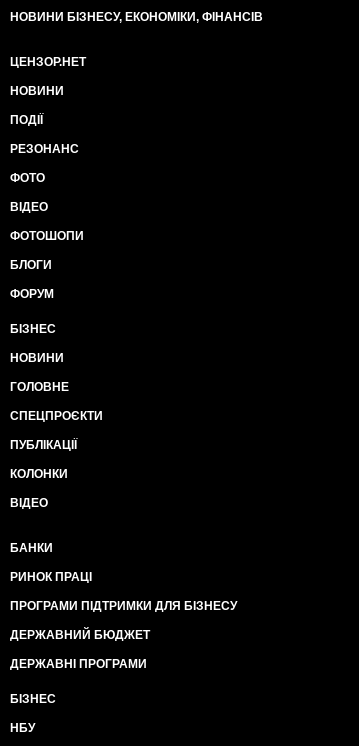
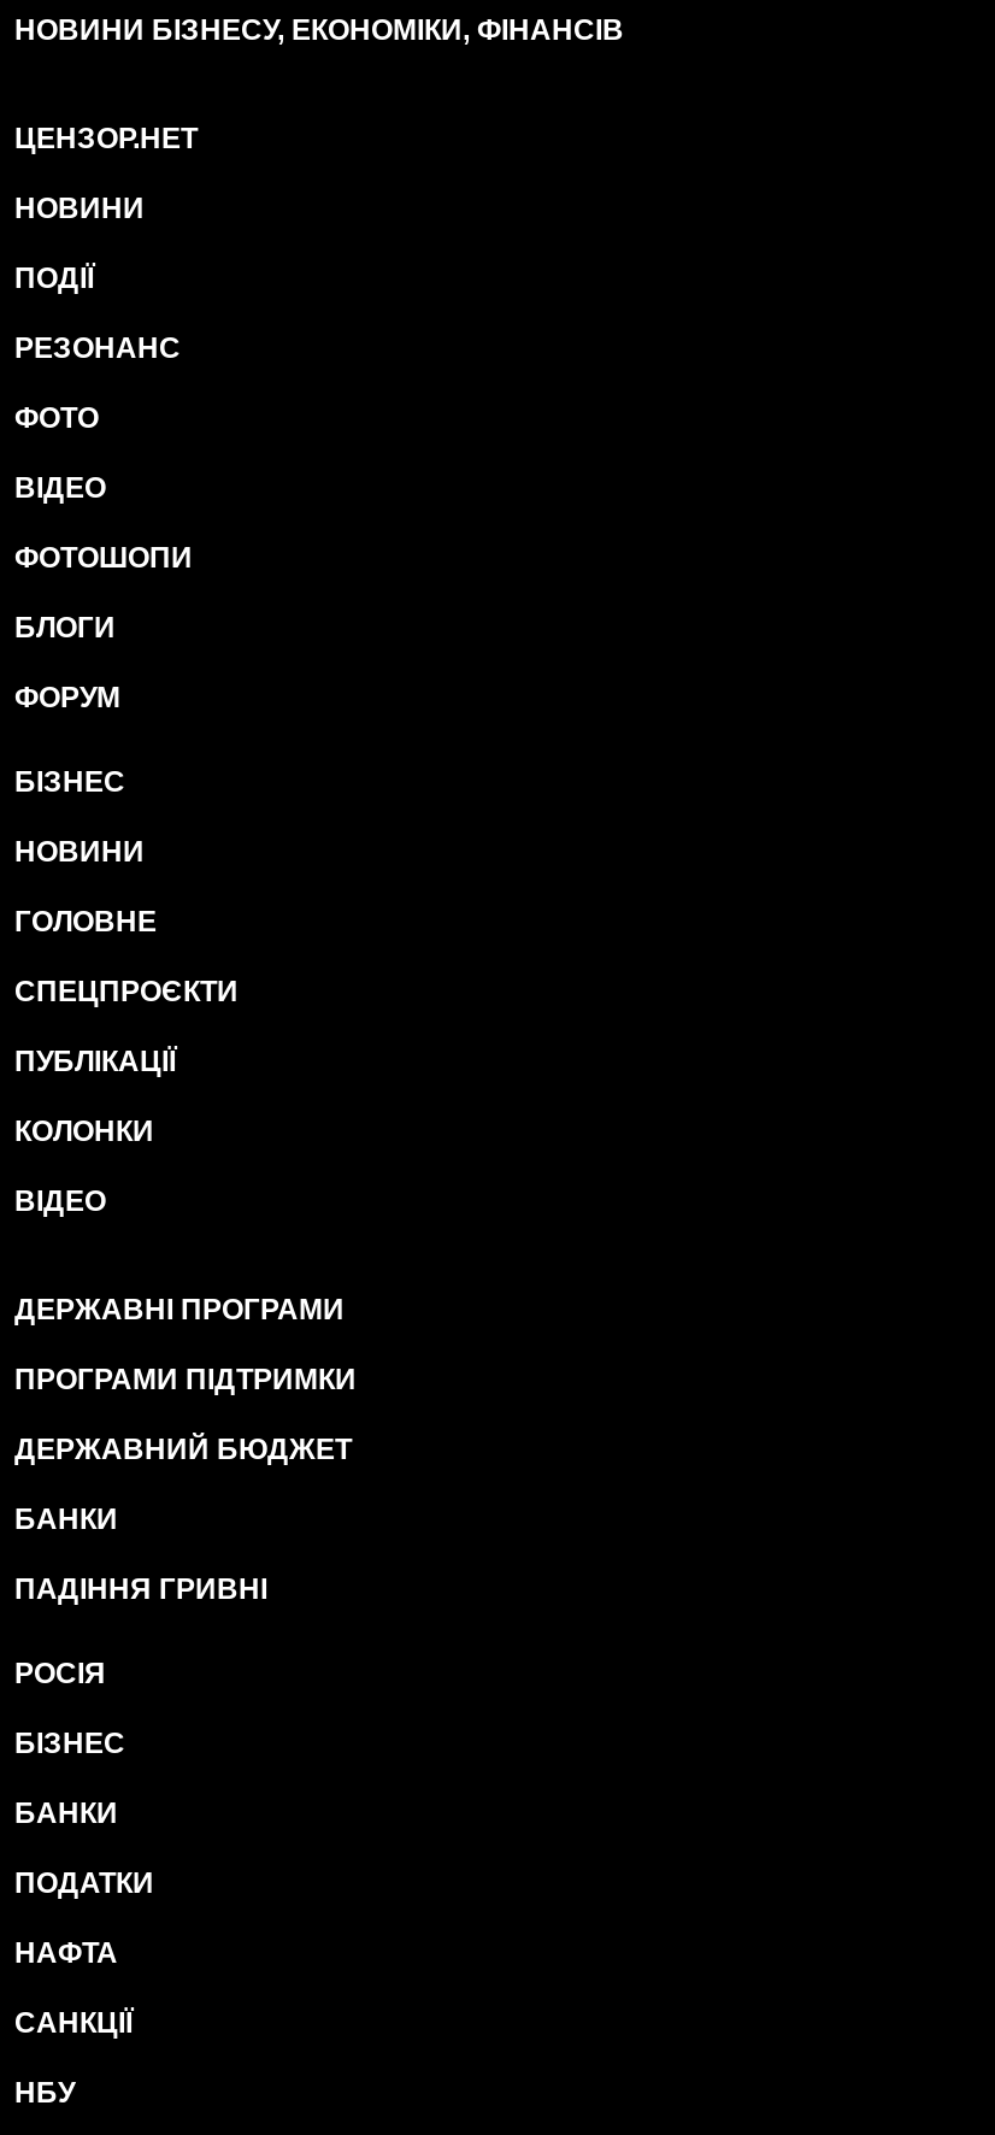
none -> [14,1363,357,1396] ПРОГРАМИ ПІДТРИМКИ
[10,570,237,613] РИНОК ПРАЦІ | ПРОГРАМИ ПІДТРИМКИ ДЛЯ БІЗНЕСУ -> [14,1572,267,1690] ПАДІННЯ ГРИВНІ | РОСІЯ
moved [10,628,150,671] -> [14,1293,352,1466]: ДЕРЖАВНИЙ БЮДЖЕТ | ДЕРЖАВНІ ПРОГРАМИ
none -> [14,1796,154,2040] БАНКИ | ПОДАТКИ | НАФТА | САНКЦІЇ

